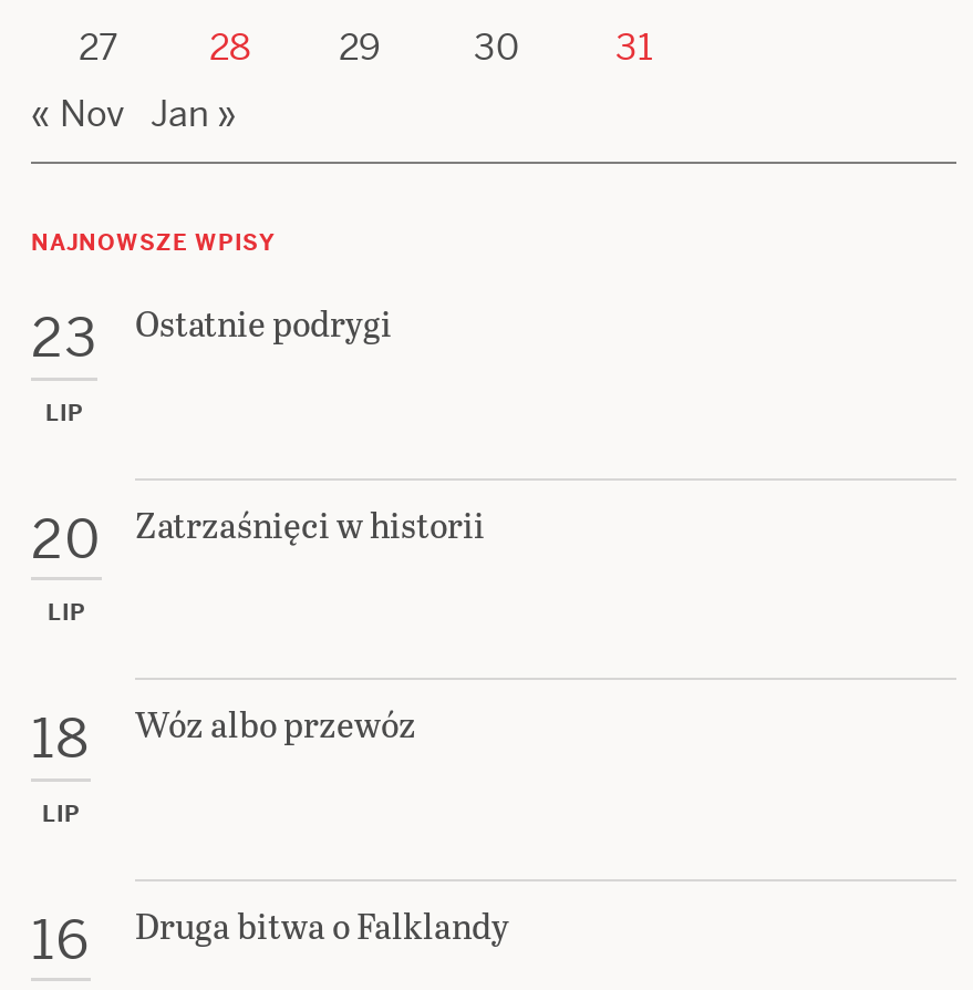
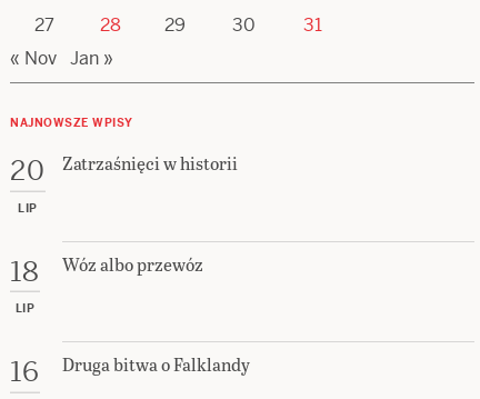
[31,307,98,427] 23 | LIP -> none
[135,298,392,349] Ostatnie podrygi -> none

